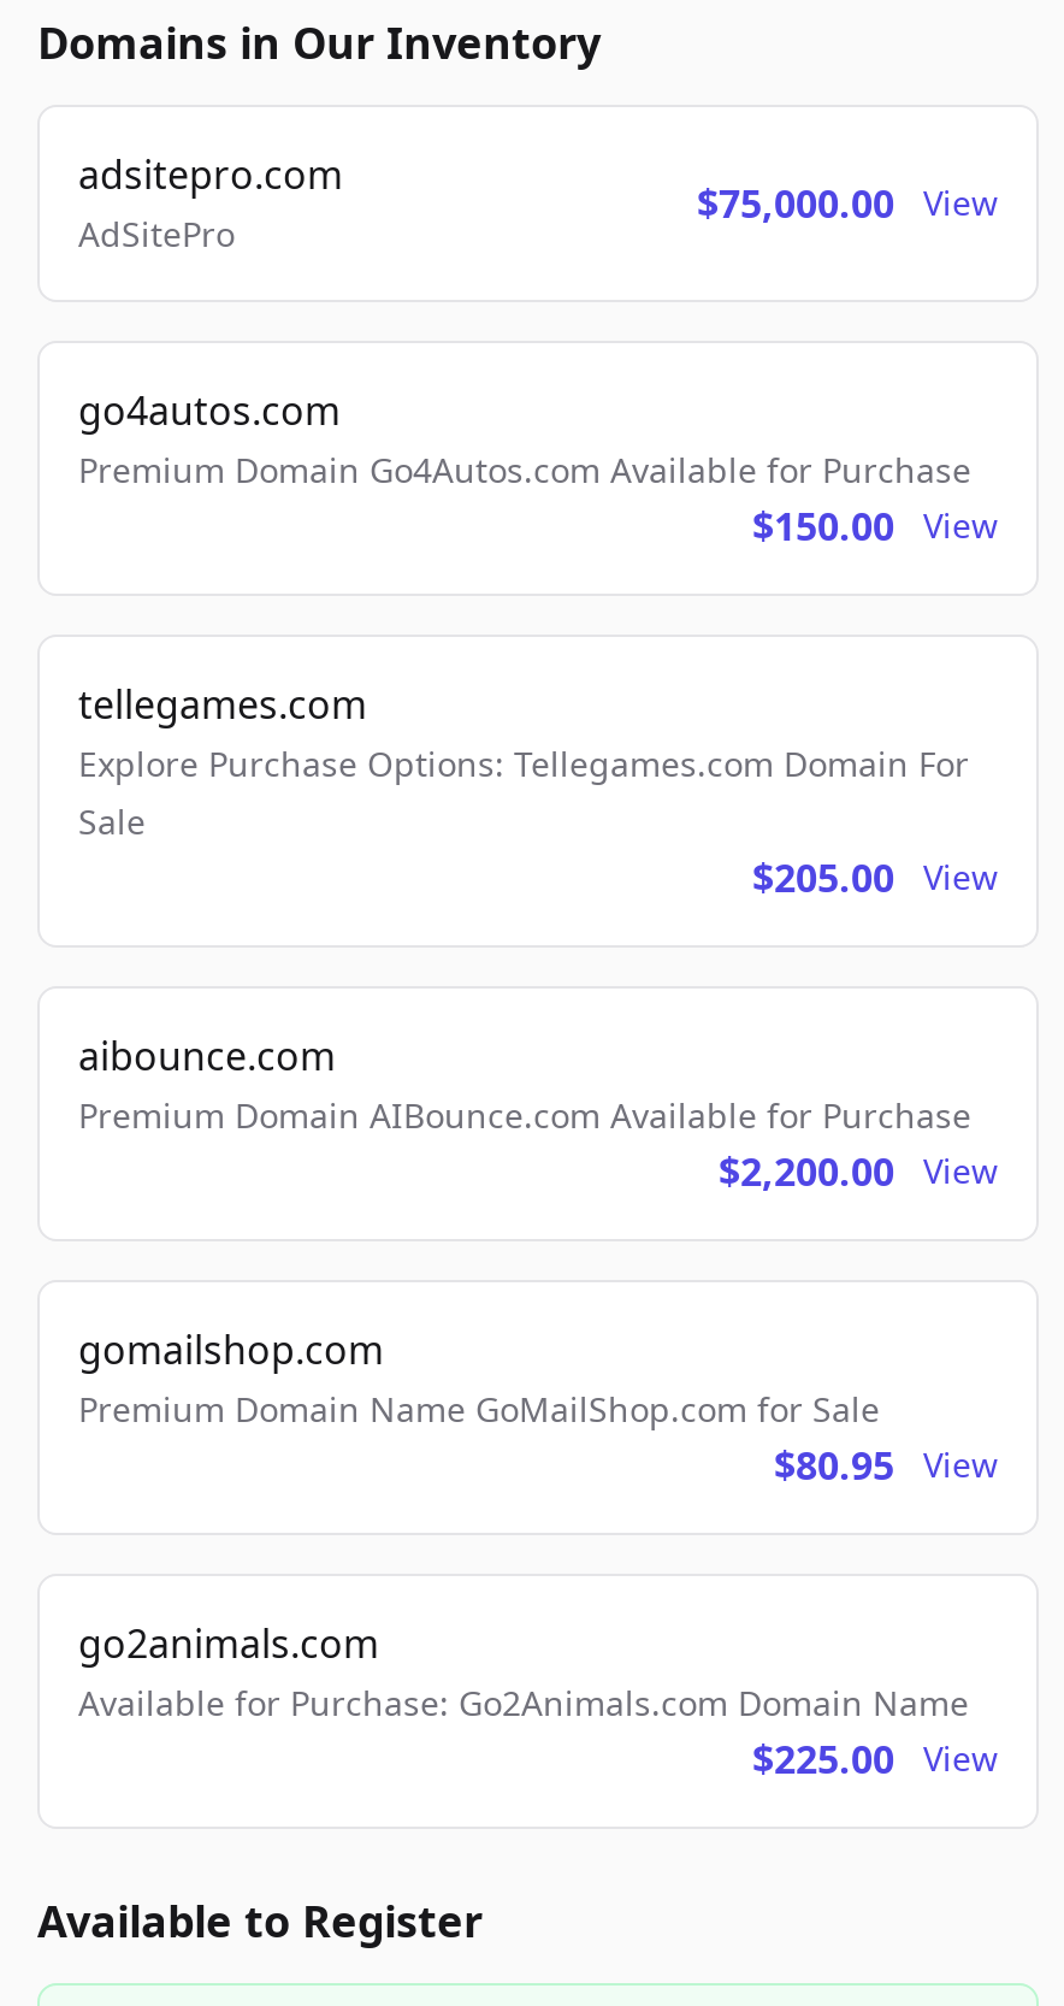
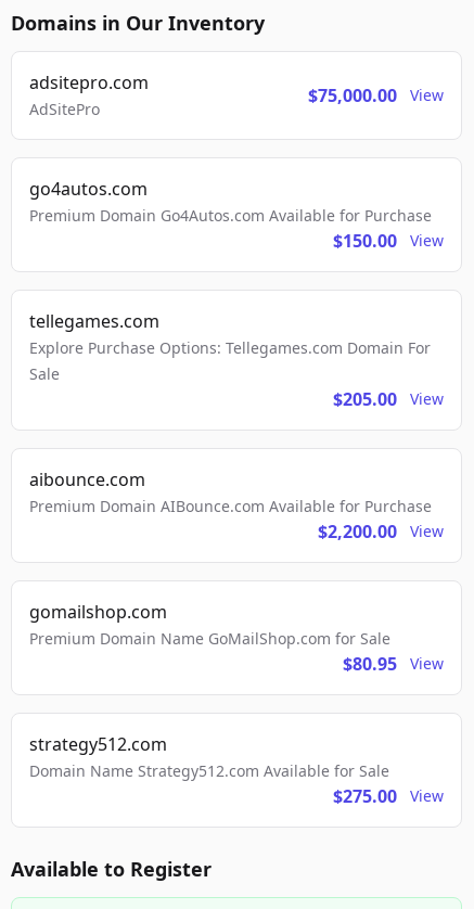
[78,1618,969,1786] go2animals.com | Available for Purchase: Go2Animals.com Domain Name | $225.00 -> [29,732,397,808] strategy512.com | Domain Name Strategy512.com Available for Sale | $275.00

